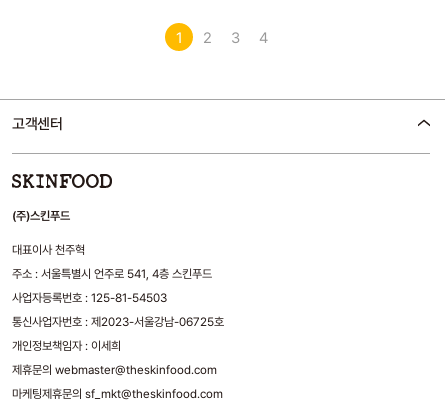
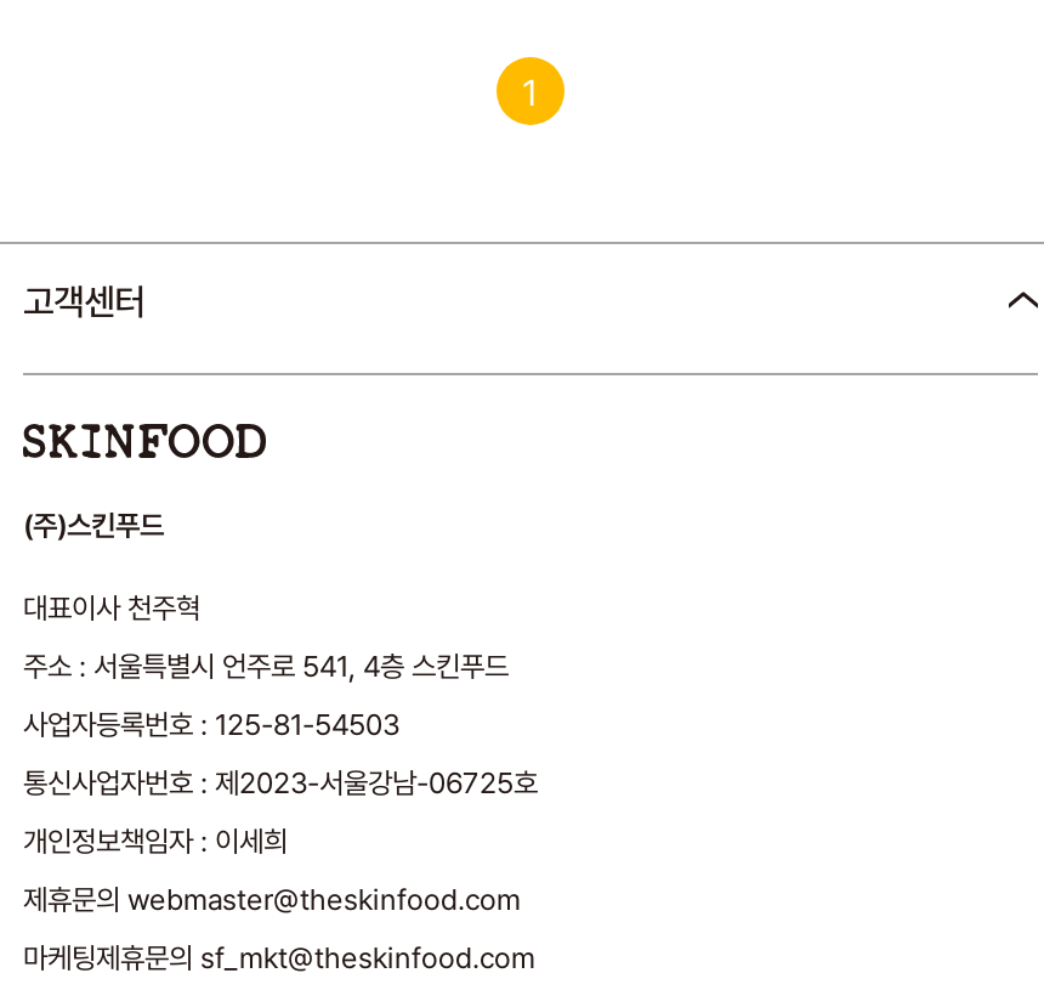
[202,29,267,47] 2 | 3 | 4 -> none

